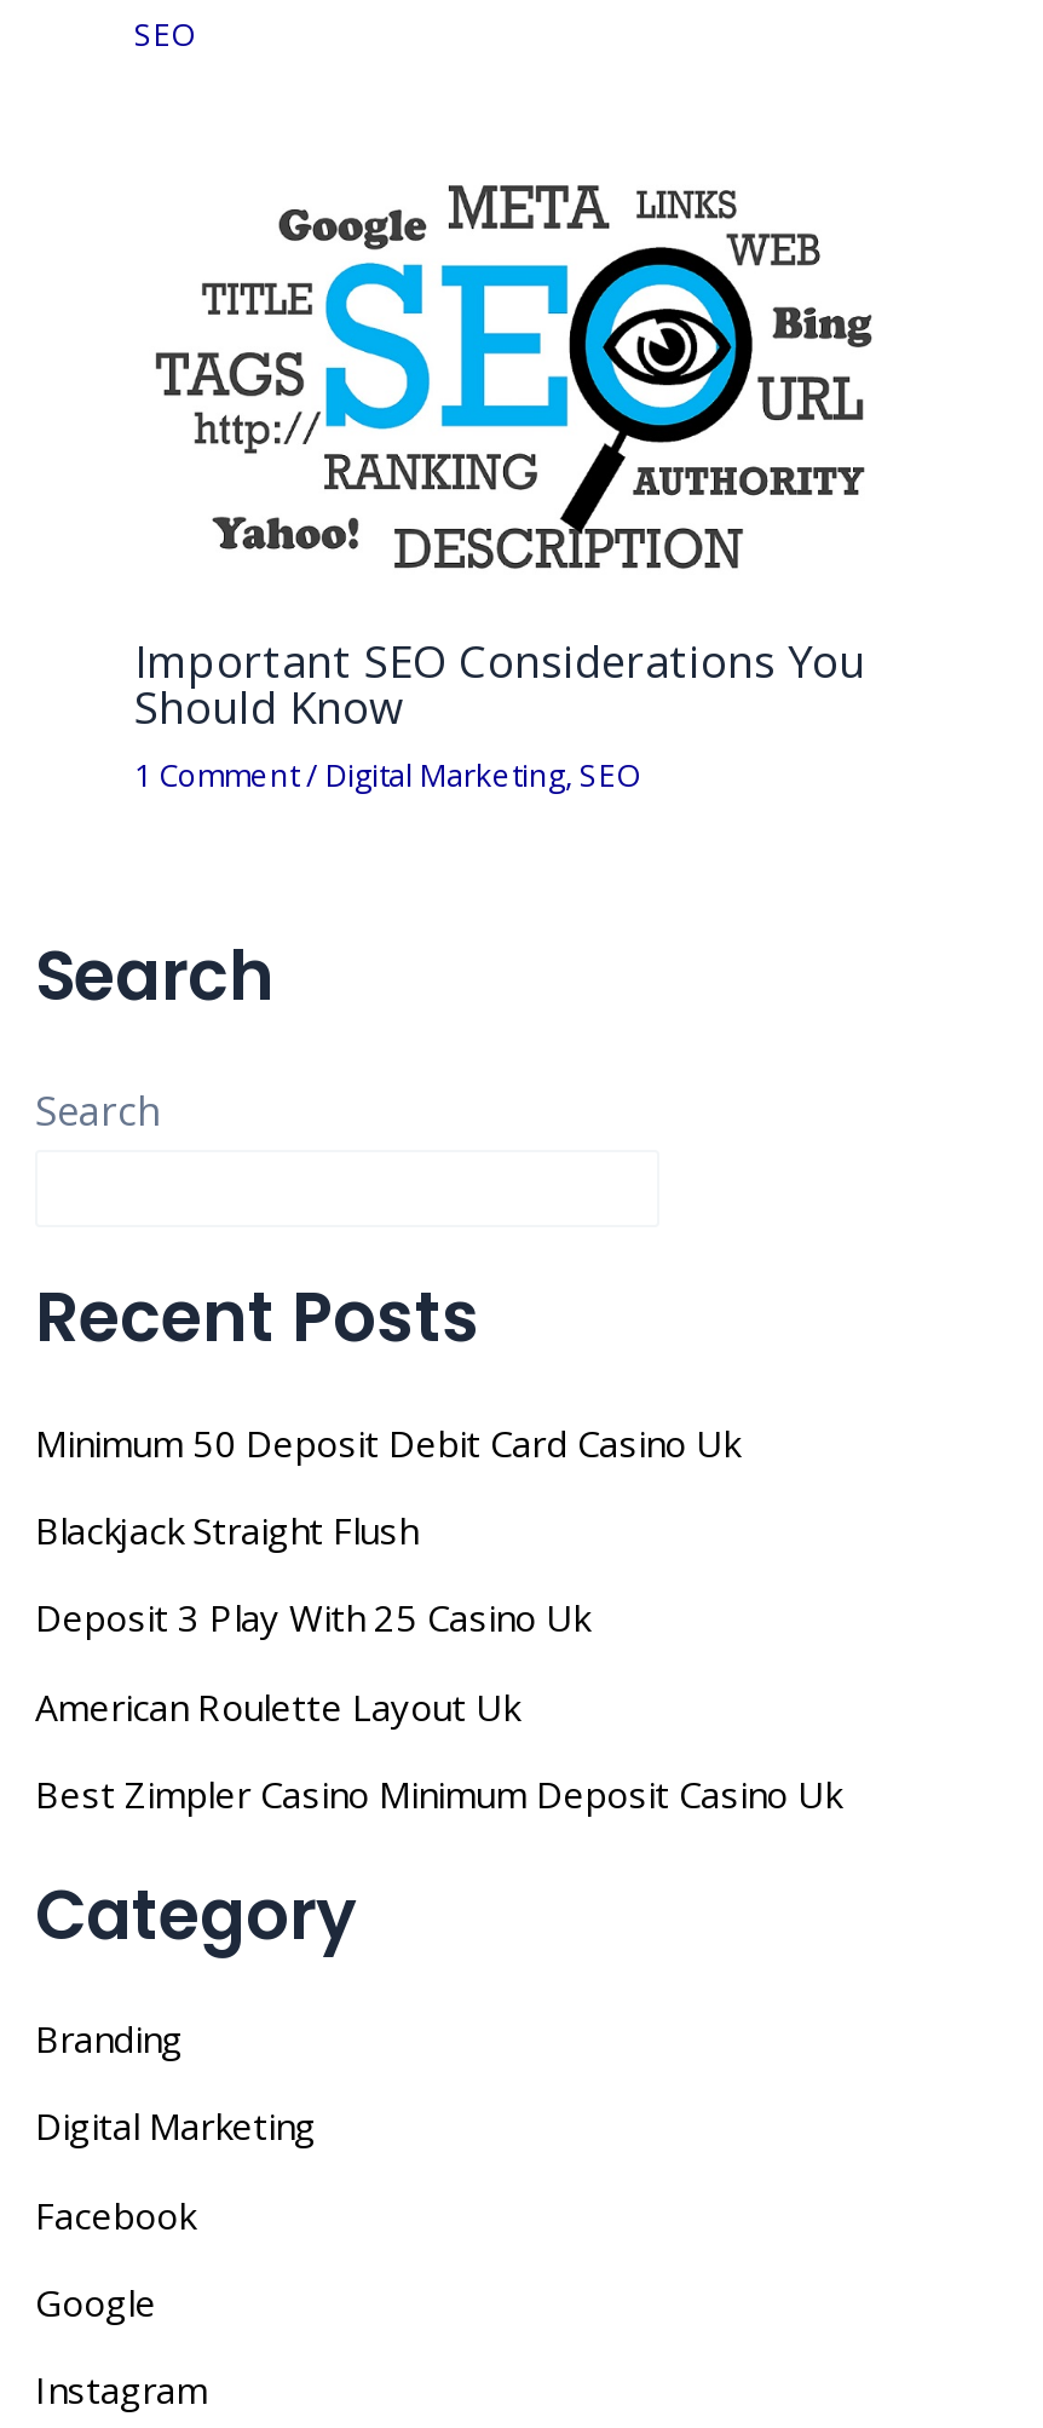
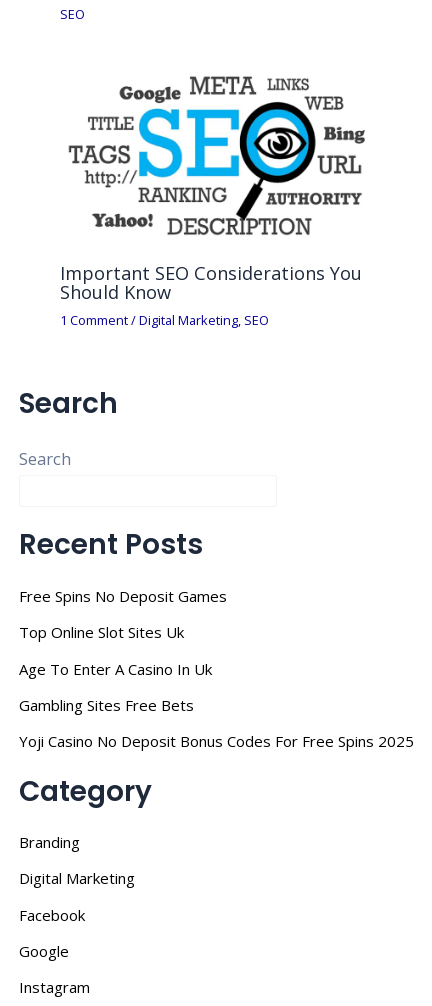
[35,1418,739,1467] Minimum 50 Deposit Debit Card Casino Uk -> [19,586,227,606] Free Spins No Deposit Games
[35,1506,417,1555] Blackjack Straight Flush -> [19,622,184,642] Top Online Slot Sites Uk
[35,1594,589,1642] Deposit 3 Play With 25 Casino Uk -> [19,658,212,678] Age To Enter A Casino In Uk
[35,1682,519,1730] American Roulette Layout Uk -> [19,695,194,715] Gambling Sites Free Bets
[35,1770,841,1818] Best Zimpler Casino Minimum Deposit Casino Uk -> [19,731,414,751] Yoji Casino No Deposit Bonus Codes For Free Spins 2025

